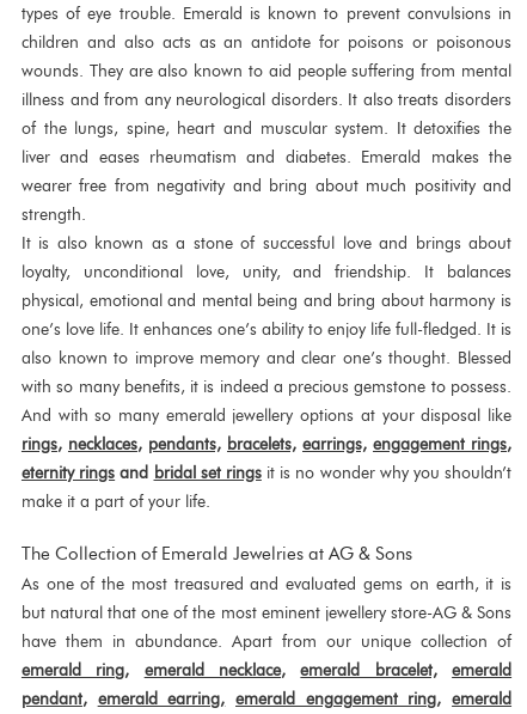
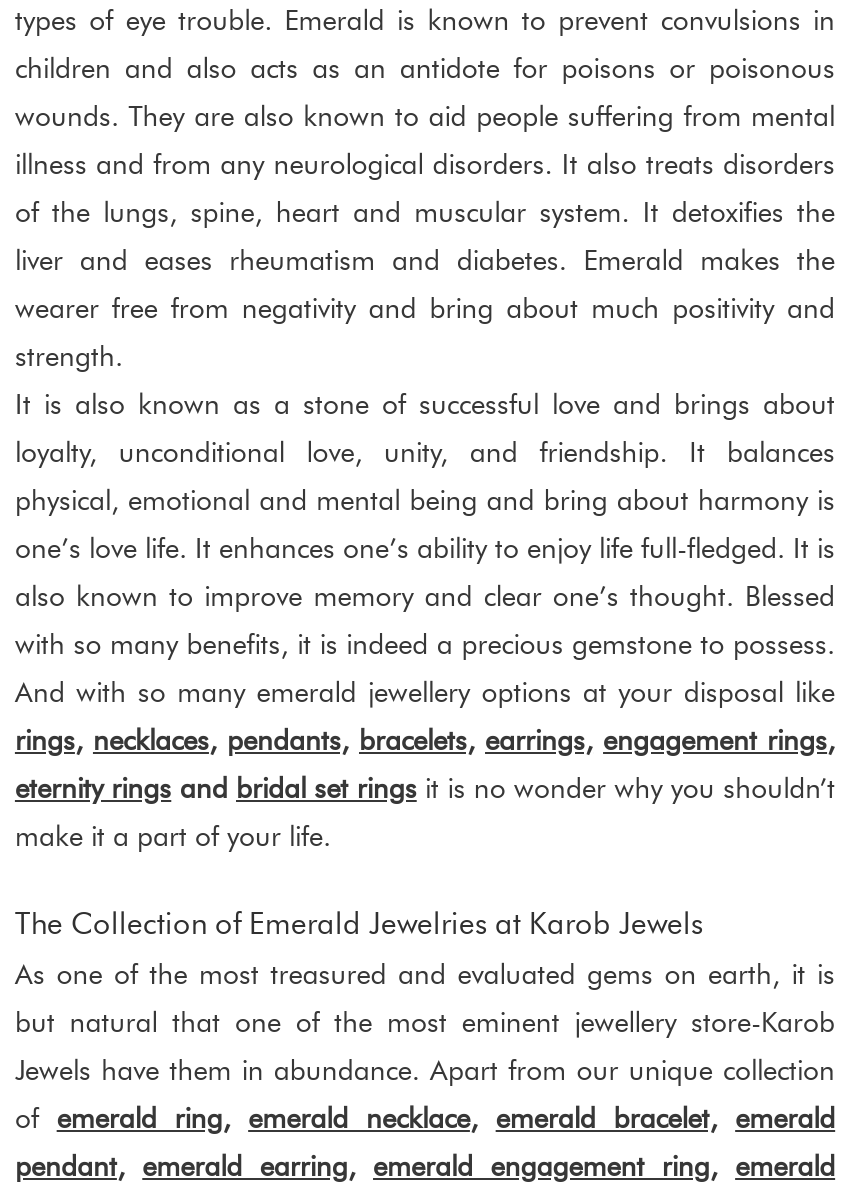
[22,546,412,564] The Collection of Emerald Jewelries at AG & Sons -> [15,912,703,942] The Collection of Emerald Jewelries at Karob Jewels
[22,605,511,622] but natural that one of the most eminent jewellery store-AG & Sons -> [15,1010,835,1038] but natural that one of the most eminent jewellery store-Karob
[22,634,511,650] have them in abundance. Apart from our unique collection of -> [15,1058,835,1086] Jewels have them in abundance. Apart from our unique collection
[22,662,437,679] emerald ring, emerald necklace, emerald bracelet, -> [15,1106,717,1134] of emerald ring, emerald necklace, emerald bracelet,

